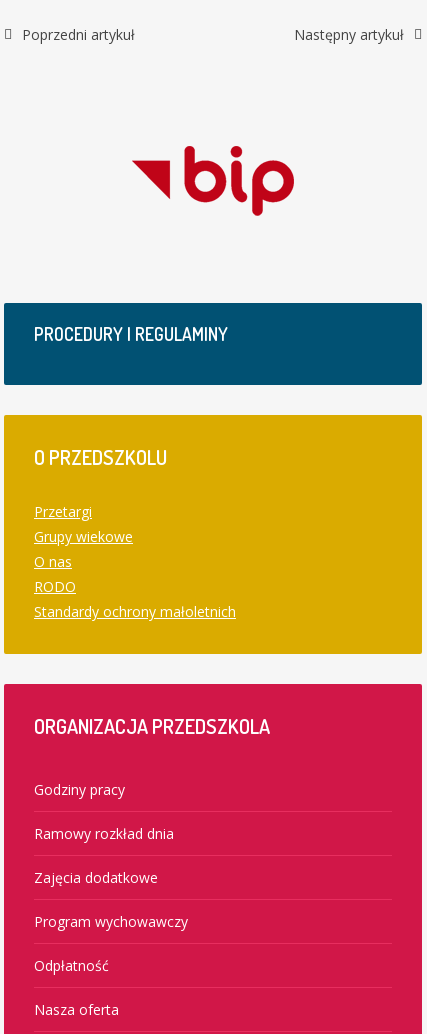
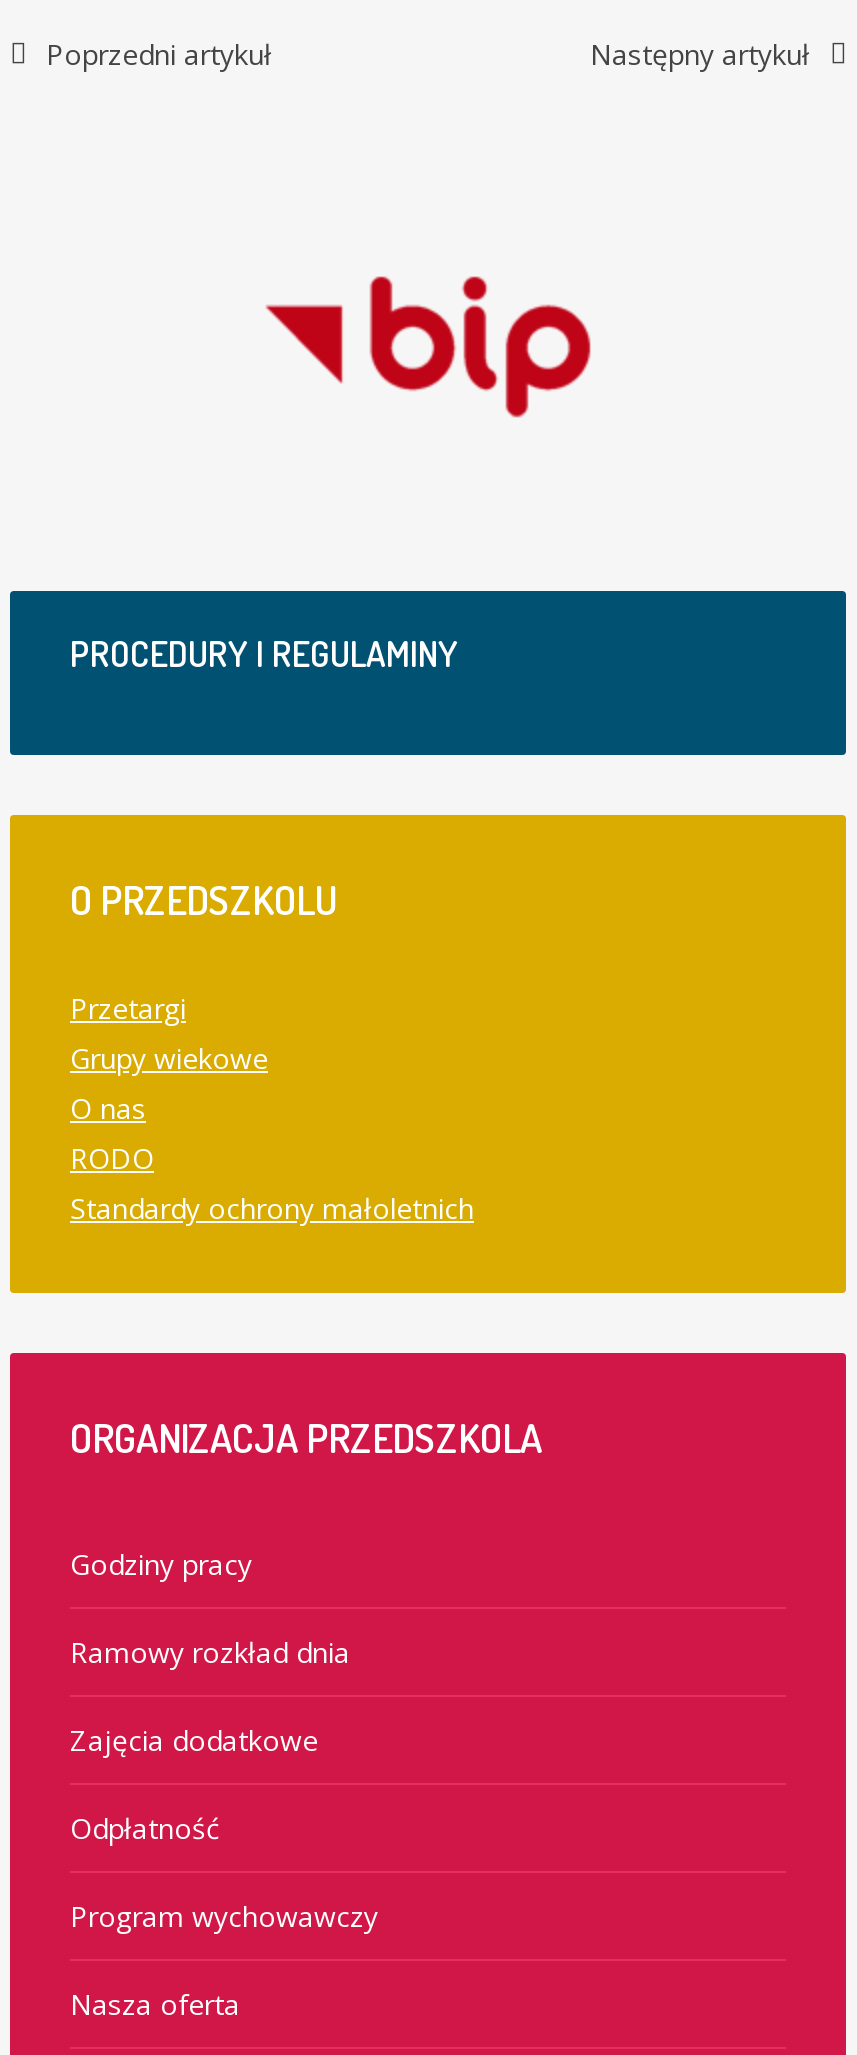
moved [34,912,188,931] -> [70,1897,378,1935]: Program wychowawczy
moved [34,956,109,975] -> [70,1809,220,1847]: Odpłatność

